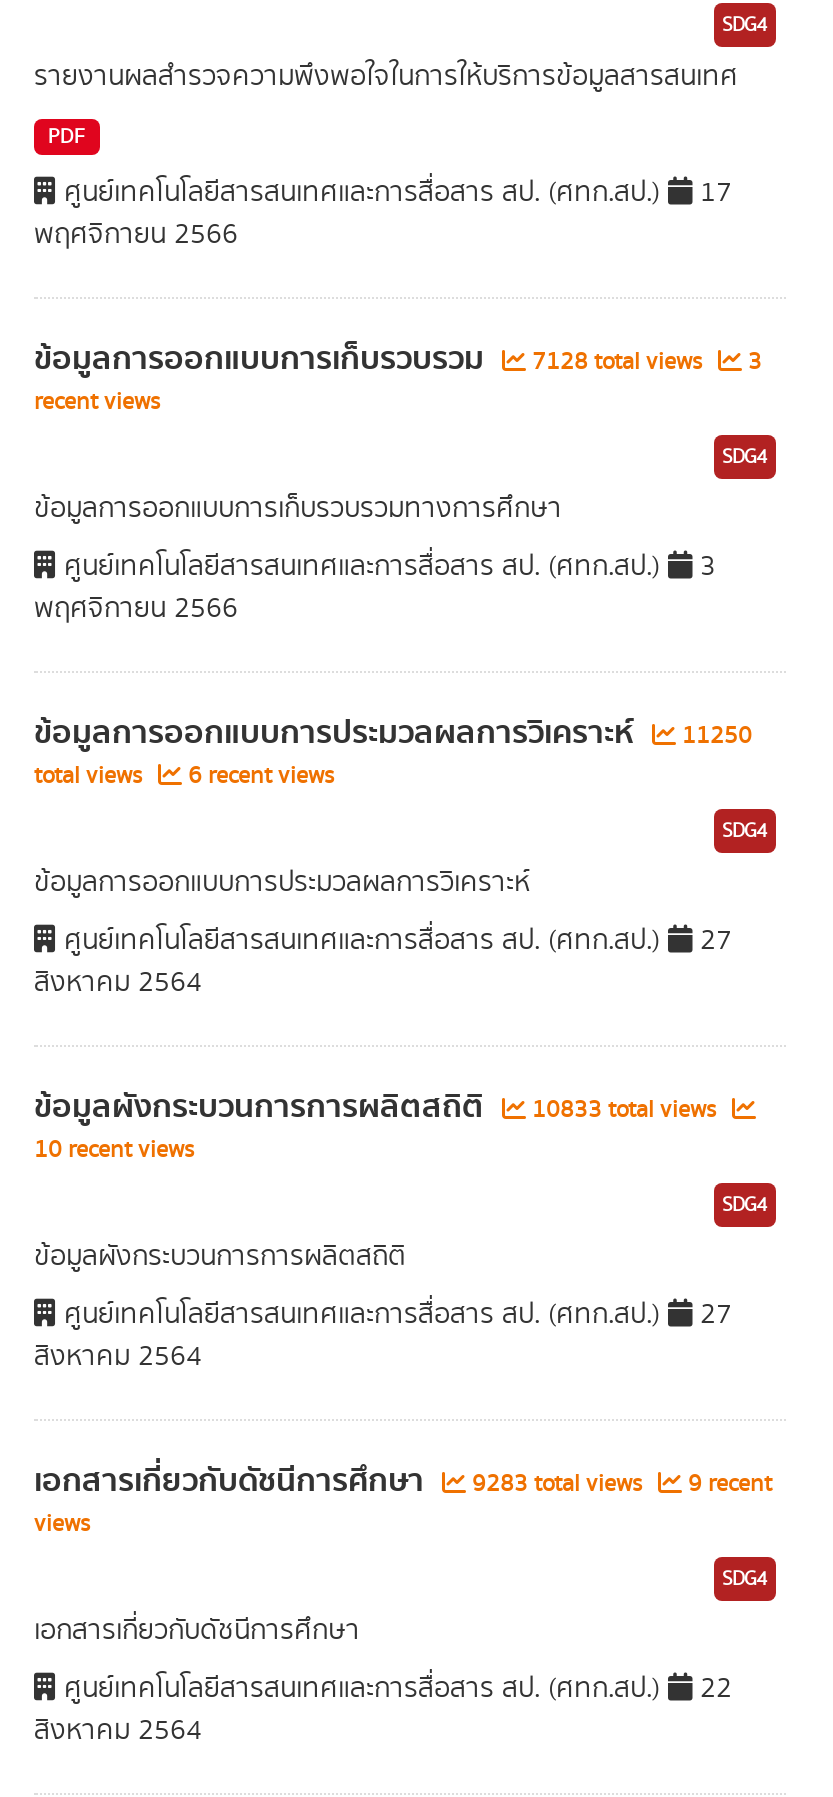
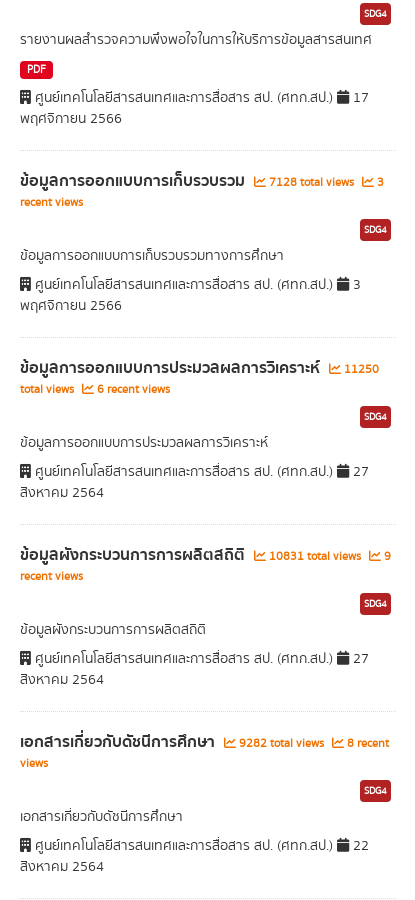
[34,1093,722,1167] 10833 total views | 10 recent views -> [20,548,391,585] 10831 total views | 9 | recent views
[466,1467,648,1501] 9283 total views -> [236,735,327,752] 9282 total views
[682,1467,772,1501] 9 recent -> [344,735,389,752] 8 recent

